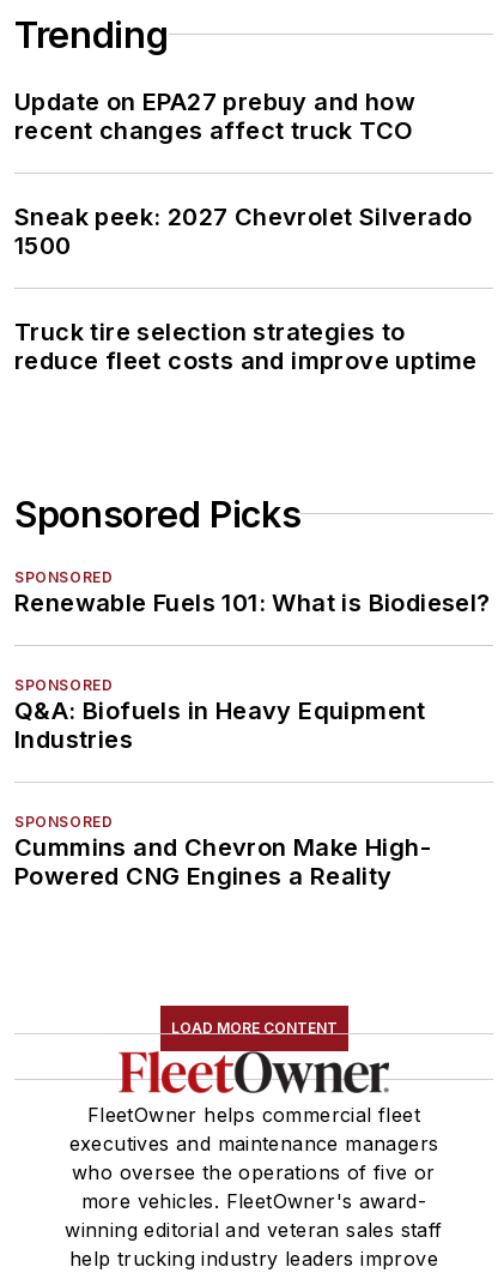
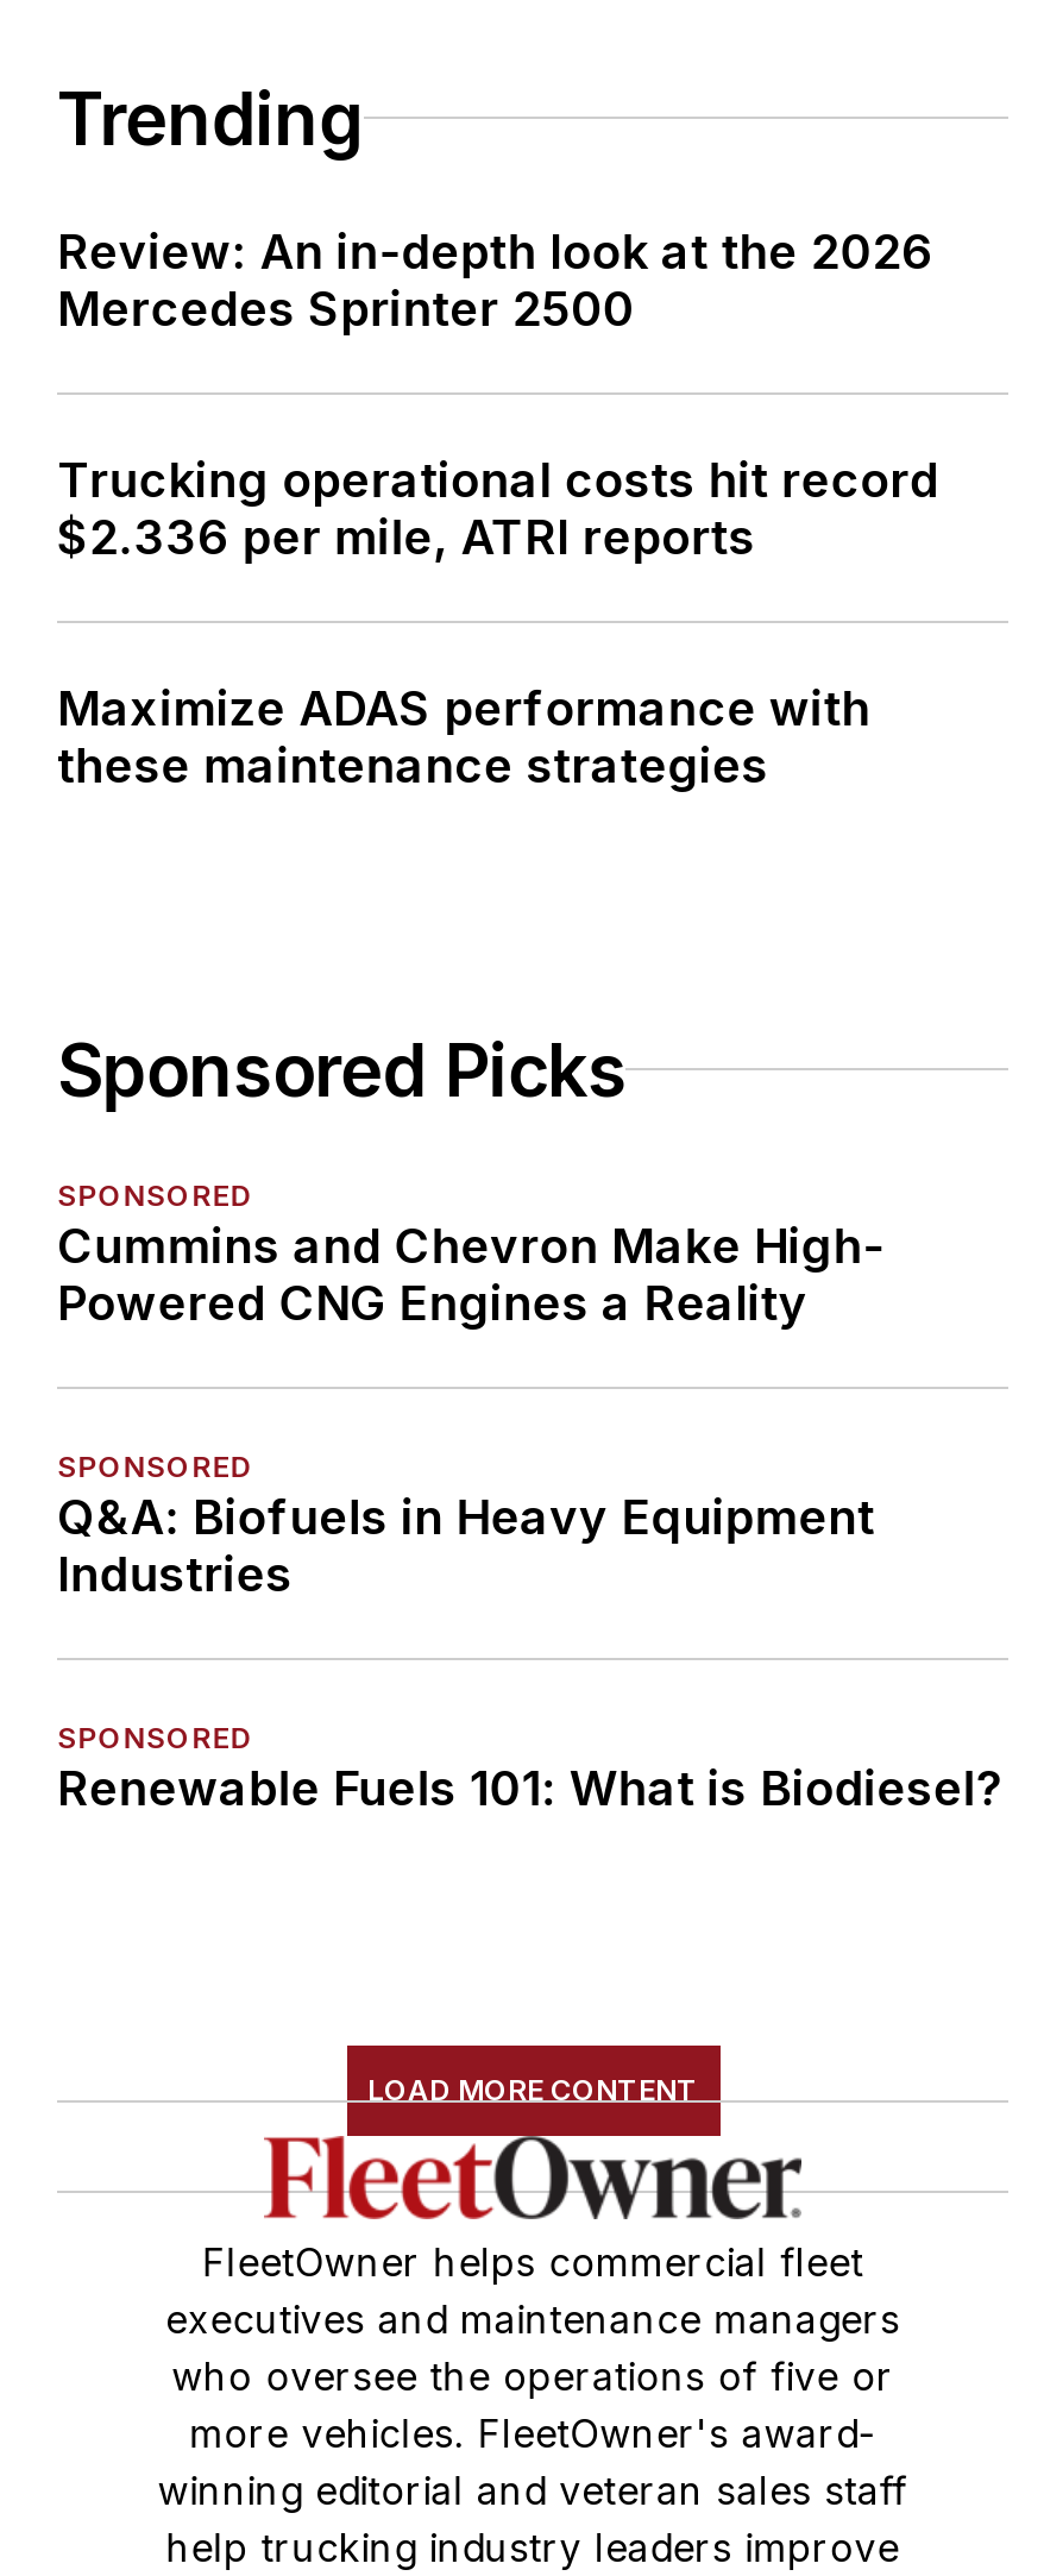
[14,87,415,145] Update on EPA27 prebuy and how | recent changes affect truck TCO -> [57,223,933,337] Review: An in-depth look at the 2026 | Mercedes Sprinter 2500
[14,202,472,260] Sneak peek: 2027 Chevrolet Silverado | 1500 -> [57,451,939,565] Trucking operational costs hit record | $2.336 per mile, ATRI reports
[14,317,477,375] Truck tire selection strategies to | reduce fleet costs and improve uptime -> [57,680,870,794] Maximize ADAS performance with | these maintenance strategies
moved [14,588,490,617] -> [57,1759,1003,1817]: Renewable Fuels 101: What is Biodiesel?
moved [14,676,426,830] -> [57,1448,875,1755]: SPONSORED | Q&A: Biofuels in Heavy Equipment | Industries | SPONSORED
moved [14,833,431,890] -> [57,1217,885,1331]: Cummins and Chevron Make High- | Powered CNG Engines a Reality

